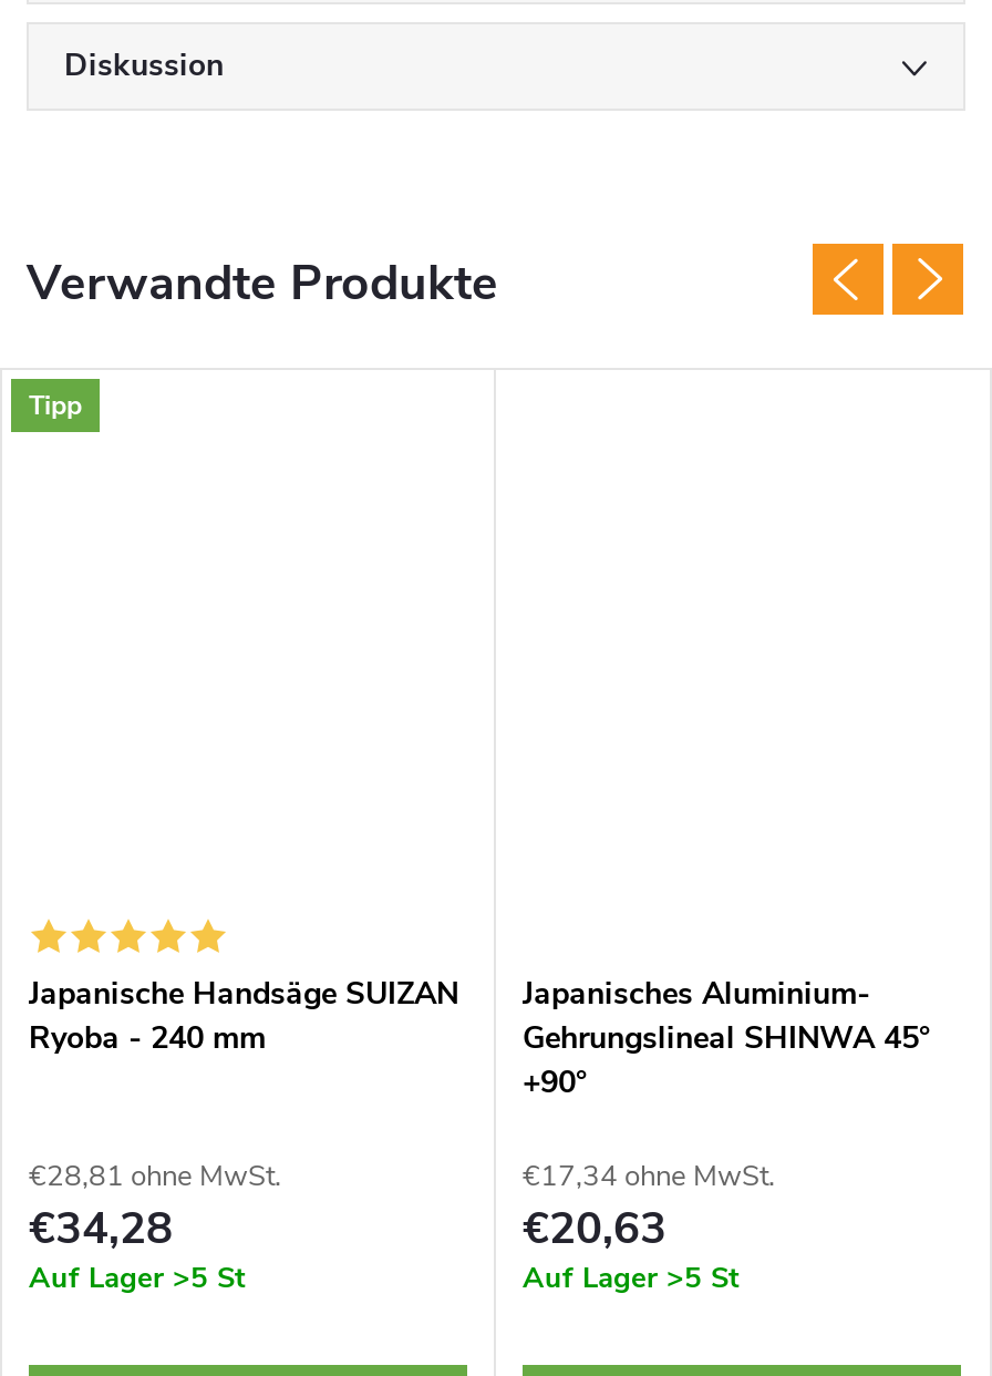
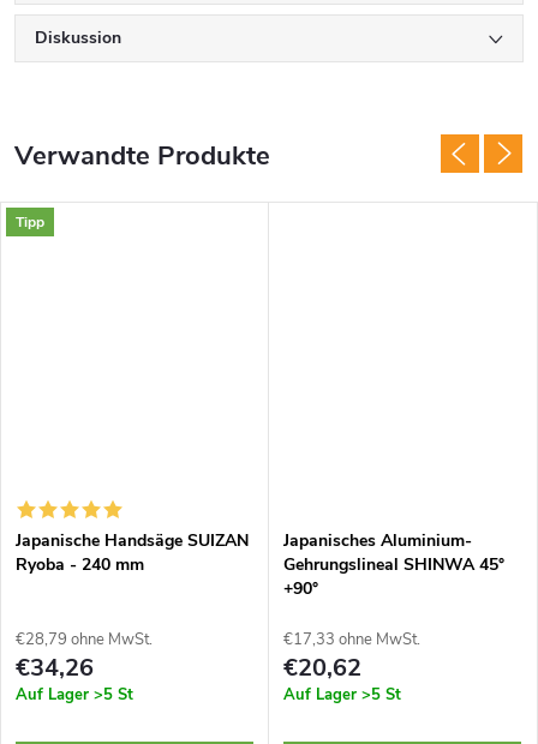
[29,1157,281,1197] €28,81 ohne MwSt. -> [16,629,153,650] €28,79 ohne MwSt.
[523,1157,775,1197] €17,34 ohne MwSt. -> [283,629,420,650] €17,33 ohne MwSt.
[29,1198,173,1257] €34,28 -> [16,651,94,683] €34,26
[523,1198,666,1257] €20,63 -> [283,651,361,683] €20,62

